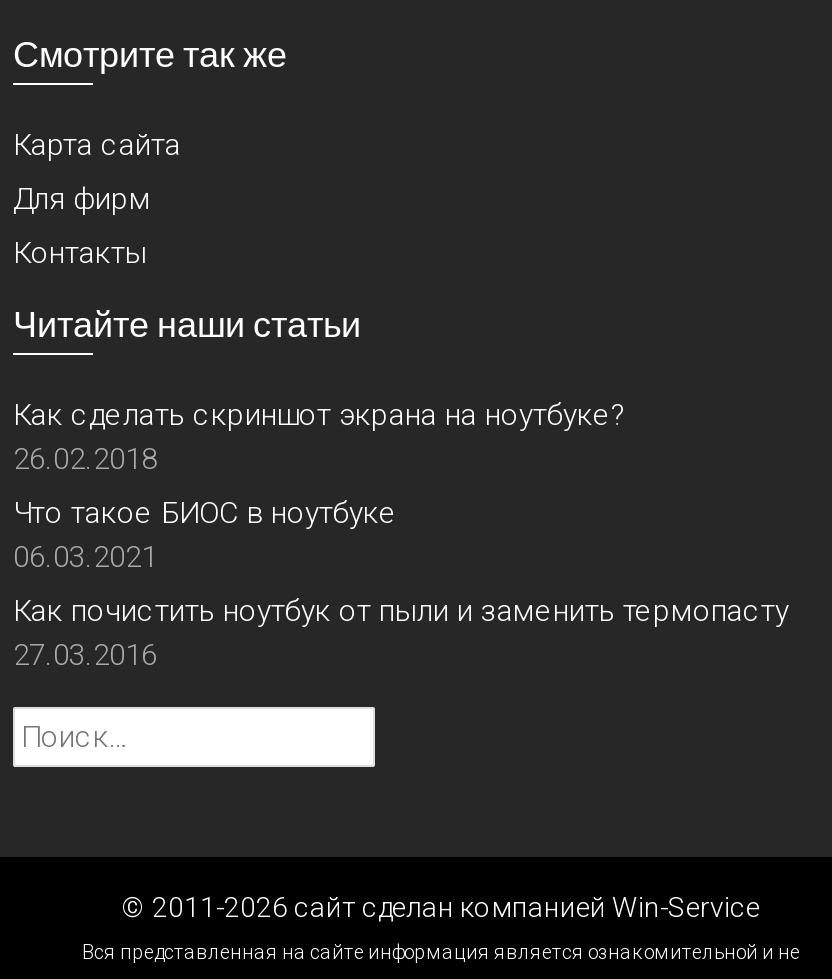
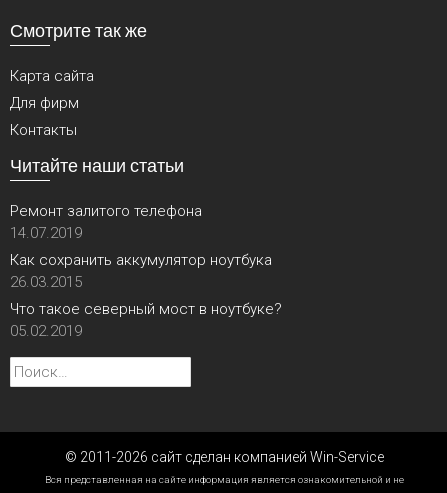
[13,397,627,477] Как сделать скриншот экрана на ноутбуке? | 26.02.2018 -> [10,202,202,242] Ремонт залитого телефона | 14.07.2019
[13,495,397,575] Что такое БИОС в ноутбуке | 06.03.2021 -> [10,251,272,291] Как сохранить аккумулятор ноутбука | 26.03.2015
[13,593,789,673] Как почистить ноутбук от пыли и заменить термопасту | 27.03.2016 -> [10,300,282,340] Что такое северный мост в ноутбуке? | 05.02.2019

